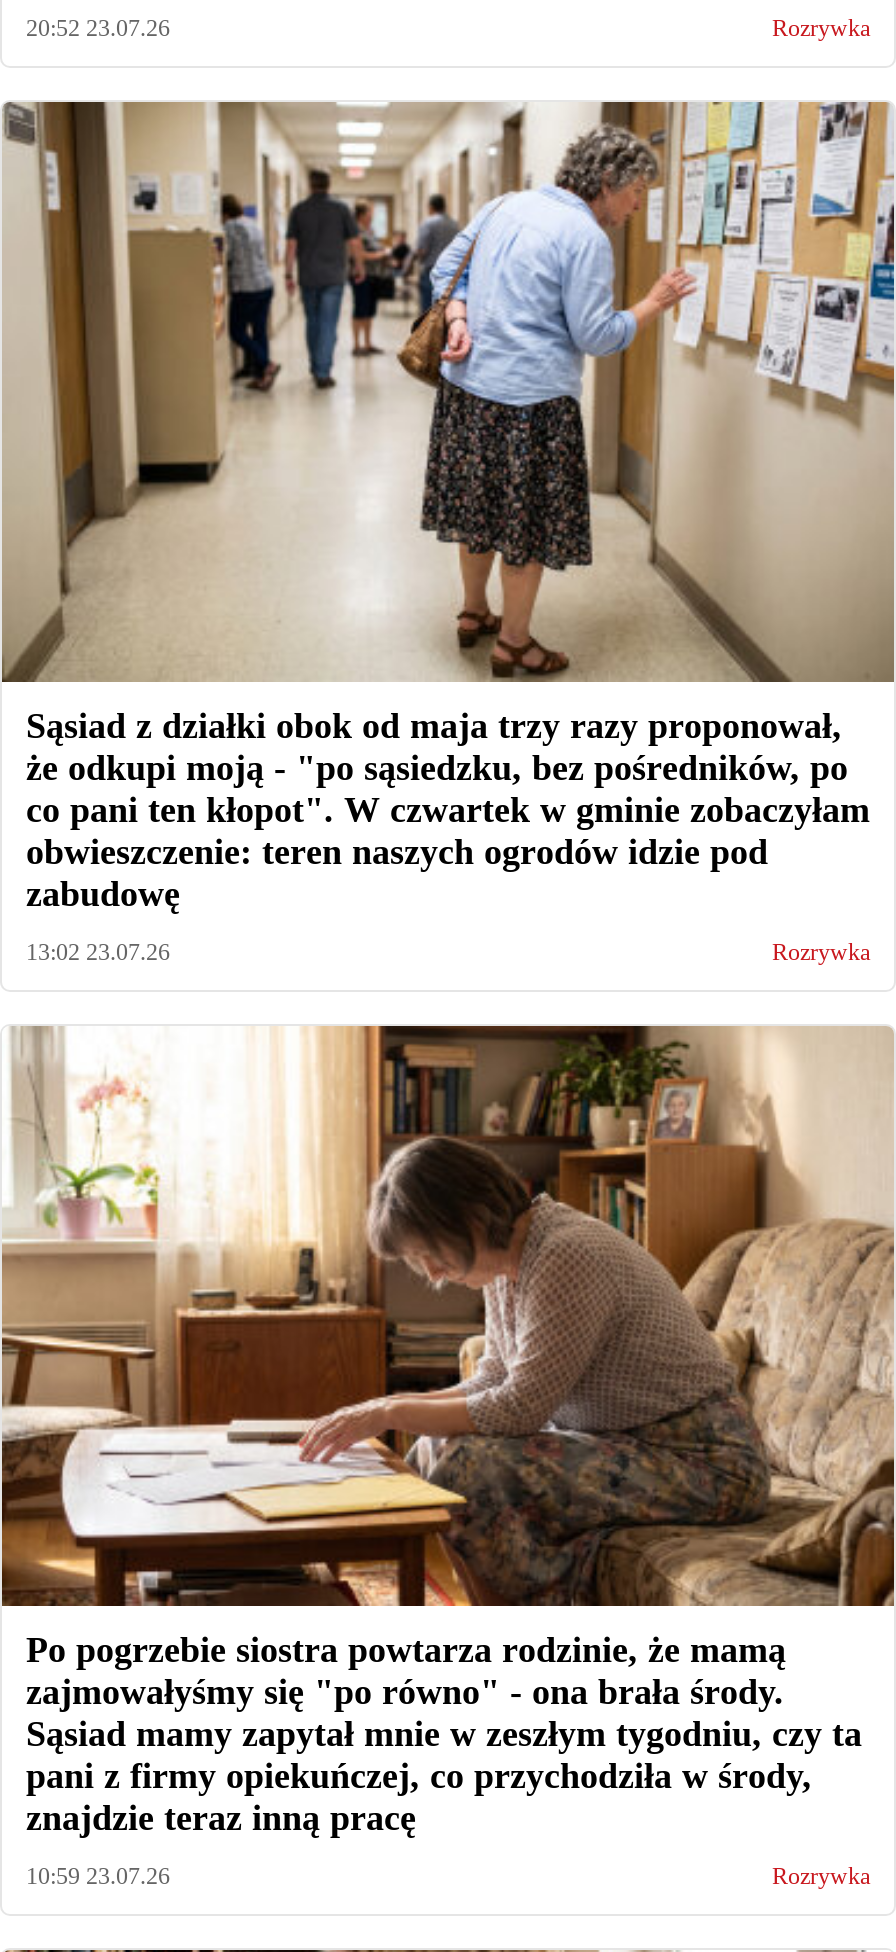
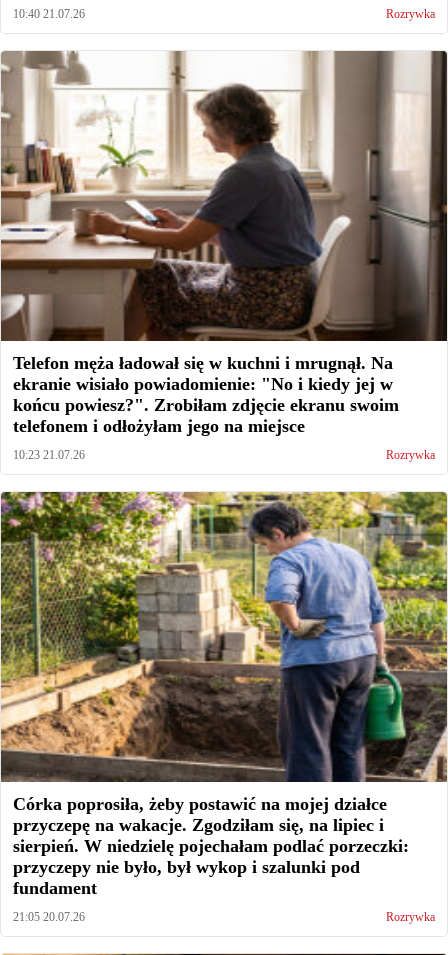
[26,14,170,42] 20:52 23.07.26 -> [13,7,85,21] 10:40 21.07.26
[6,100,890,913] [image] | Sąsiad z działki obok od maja trzy razy proponował, | że odkupi moją - "po sąsiedzku, bez pośredników, po | co pani ten kłopot". W czwartek w gminie zobaczyłam | obwieszczenie: teren naszych ogrodów idzie pod | zabudowę -> [3,50,445,436] [image] | Telefon męża ładował się w kuchni i mrugnął. Na | ekranie wisiało powiadomienie: "No i kiedy jej w | końcu powiesz?". Zrobiłam zdjęcie ekranu swoim | telefonem i odłożyłam jego na miejsce
[26,937,170,965] 13:02 23.07.26 -> [13,448,85,462] 10:23 21.07.26
[6,1024,890,1837] [image] | Po pogrzebie siostra powtarza rodzinie, że mamą | zajmowałyśmy się "po równo" - ona brała środy. | Sąsiad mamy zapytał mnie w zeszłym tygodniu, czy ta | pani z firmy opiekuńczej, co przychodziła w środy, | znajdzie teraz inną pracę -> [3,491,445,898] [image] | Córka poprosiła, żeby postawić na mojej działce | przyczepę na wakacje. Zgodziłam się, na lipiec i | sierpień. W niedzielę pojechałam podlać porzeczki: | przyczepy nie było, był wykop i szalunki pod | fundament
[26,1861,170,1889] 10:59 23.07.26 -> [13,910,85,924] 21:05 20.07.26

